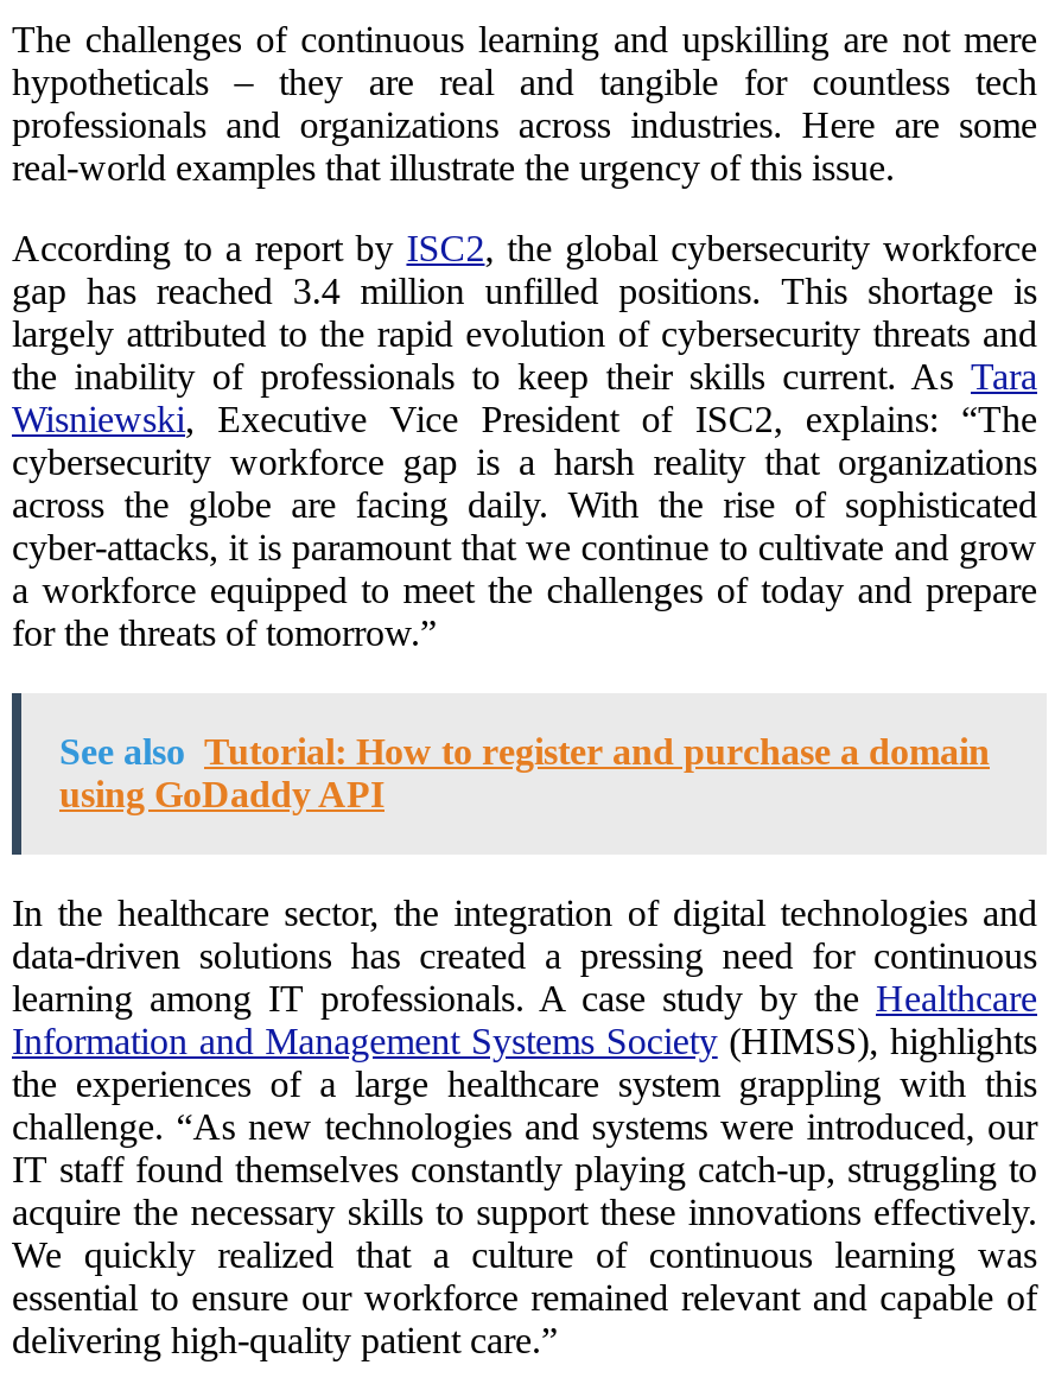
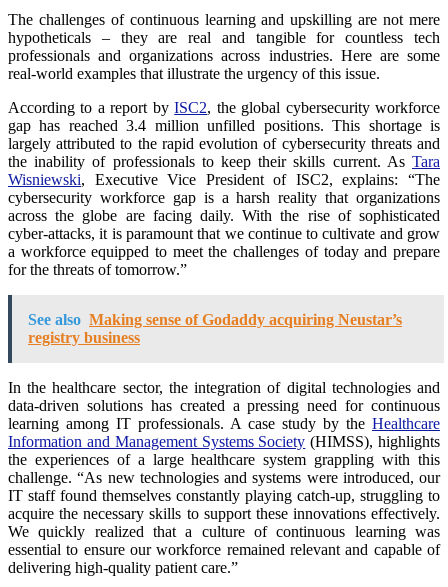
[59,731,990,814] See also Tutorial: How to register and purchase a domain | using GoDaddy API -> [28,311,402,346] See also Making sense of Godaddy acquiring Neustar’s | registry business

